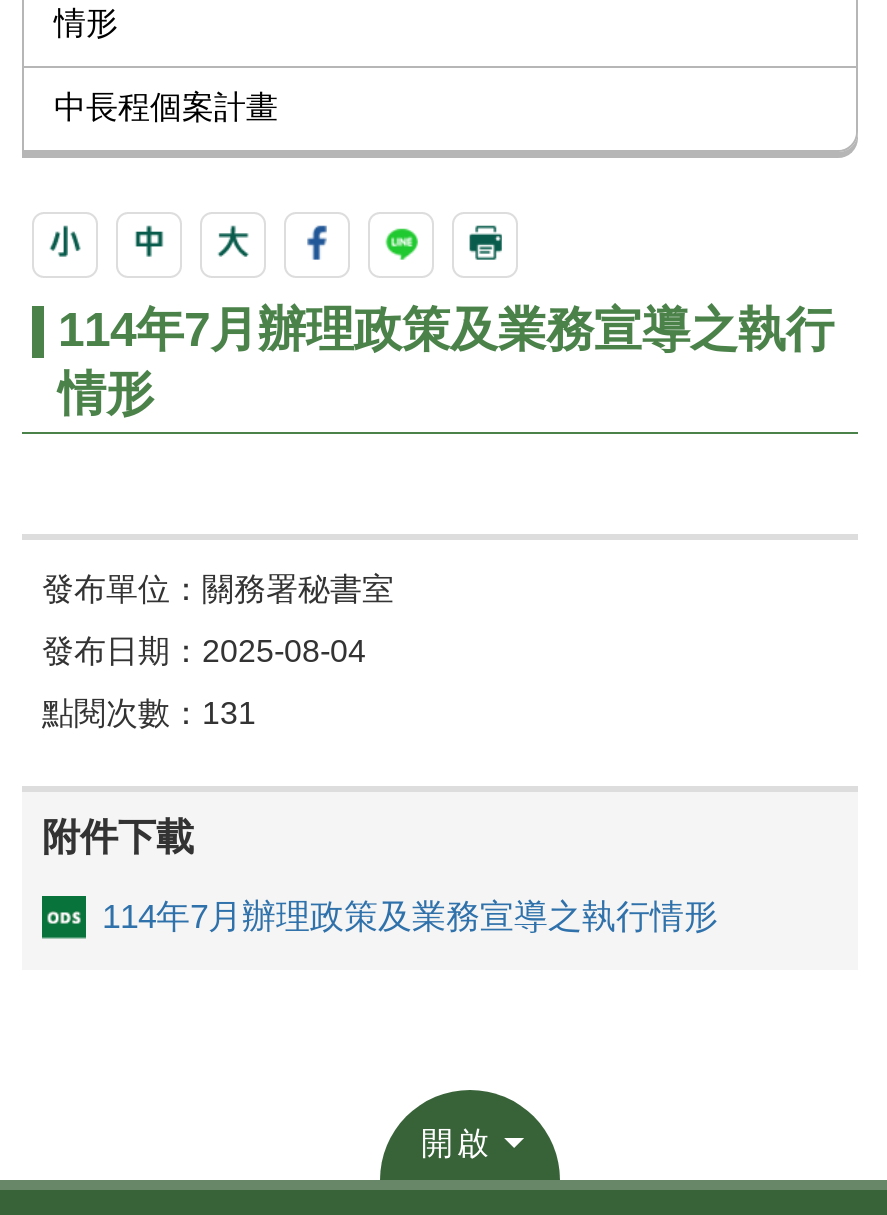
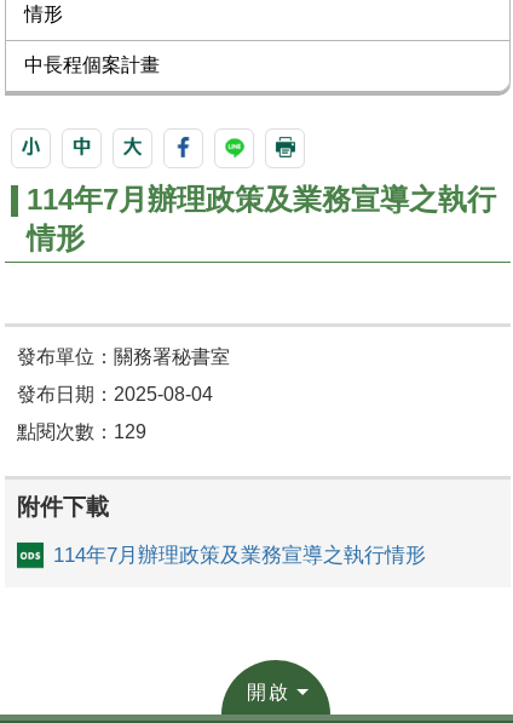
[42,695,256,729] 點閱次數：131 -> [17,421,146,442] 點閱次數：129

